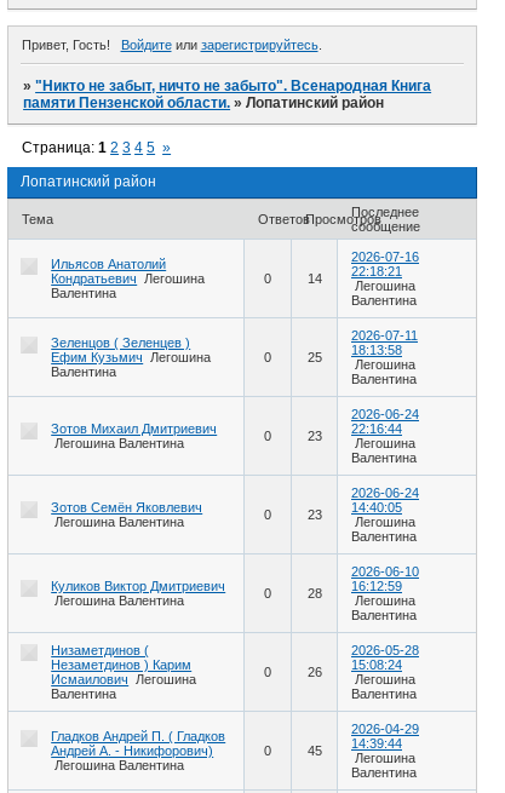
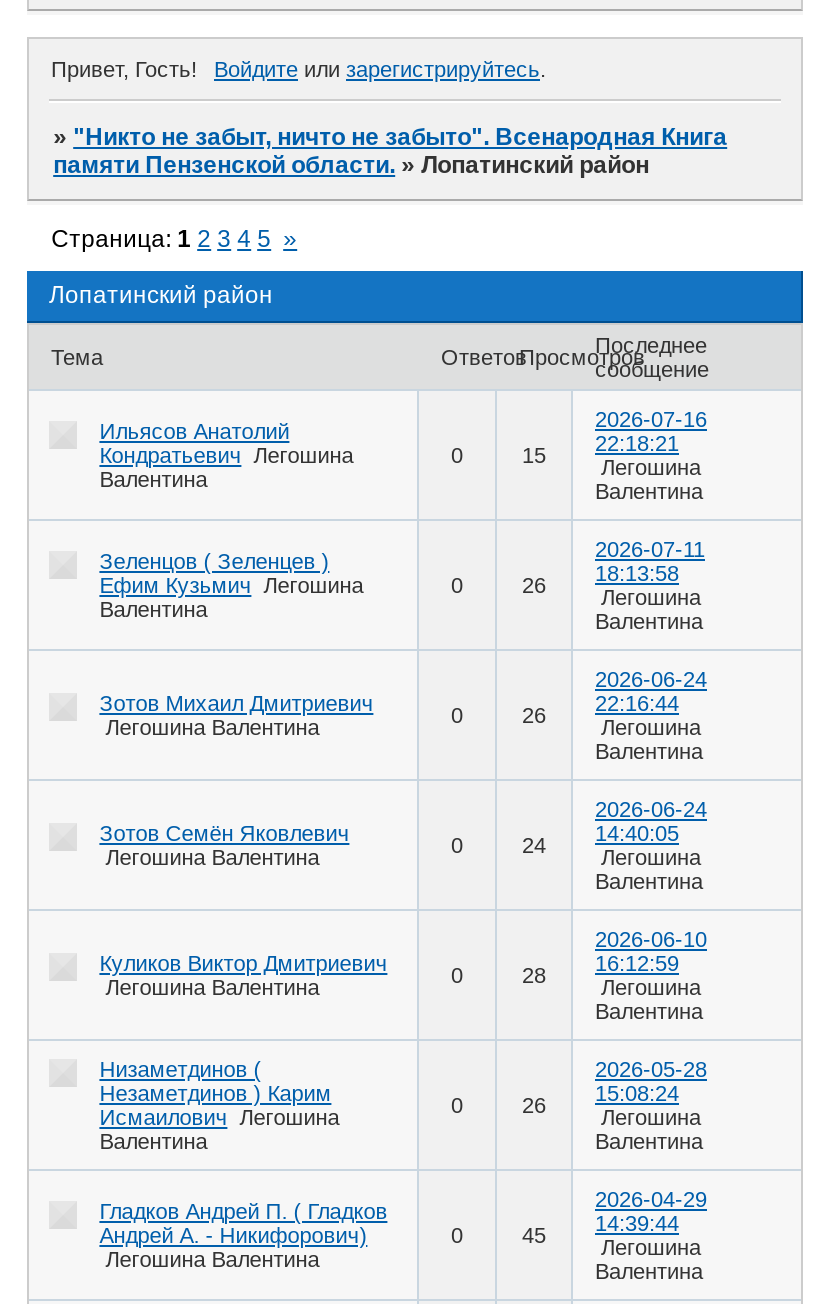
[307,271,322,286] 14 -> [522,443,546,467] 15
[307,350,322,364] 25 -> [522,573,546,597] 26
[307,428,322,443] 23 -> [522,703,546,727] 26
[307,507,322,522] 23 -> [522,833,546,857] 24

